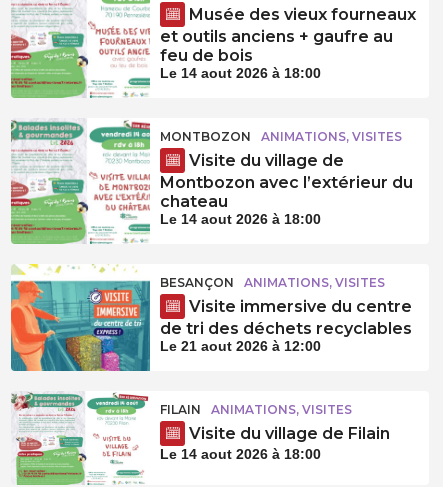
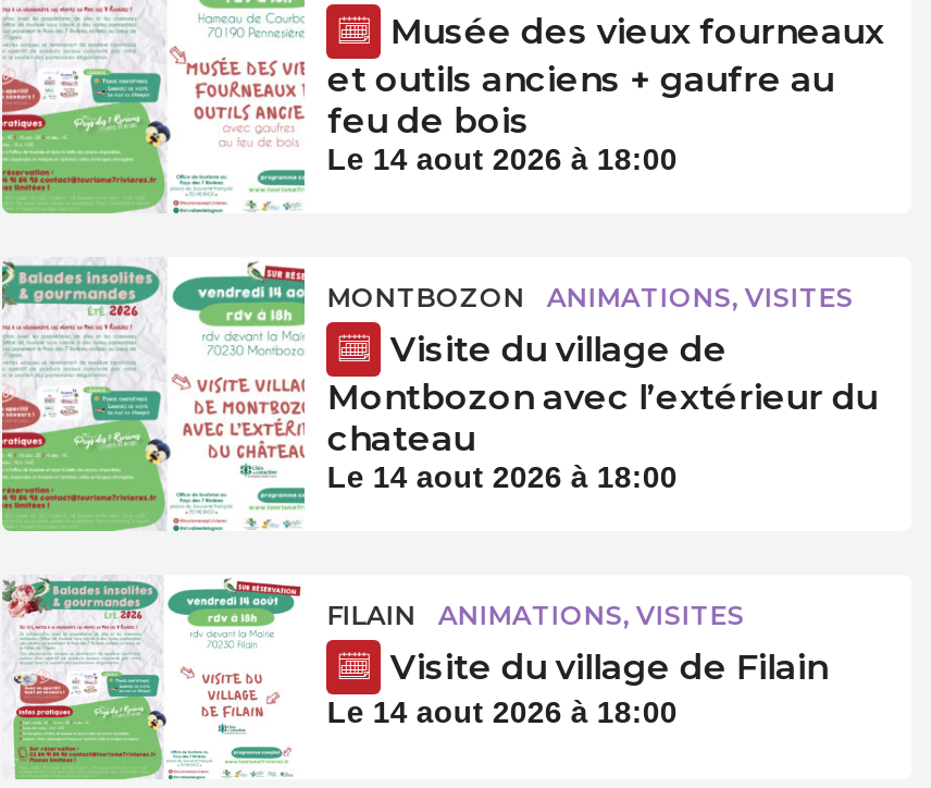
[10,263,412,372] [image] | BESANÇON | ANIMATIONS, VISITES | Visite immersive du centre | de tri des déchets recyclables | Le 21 aout 2026 à 12:00 -> none

